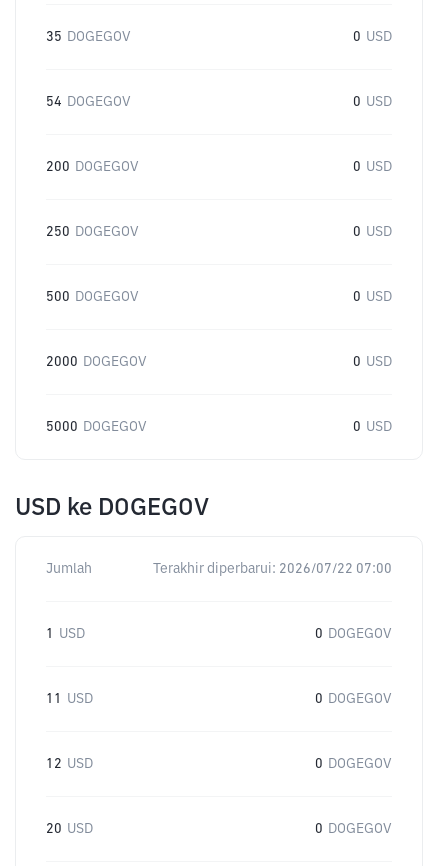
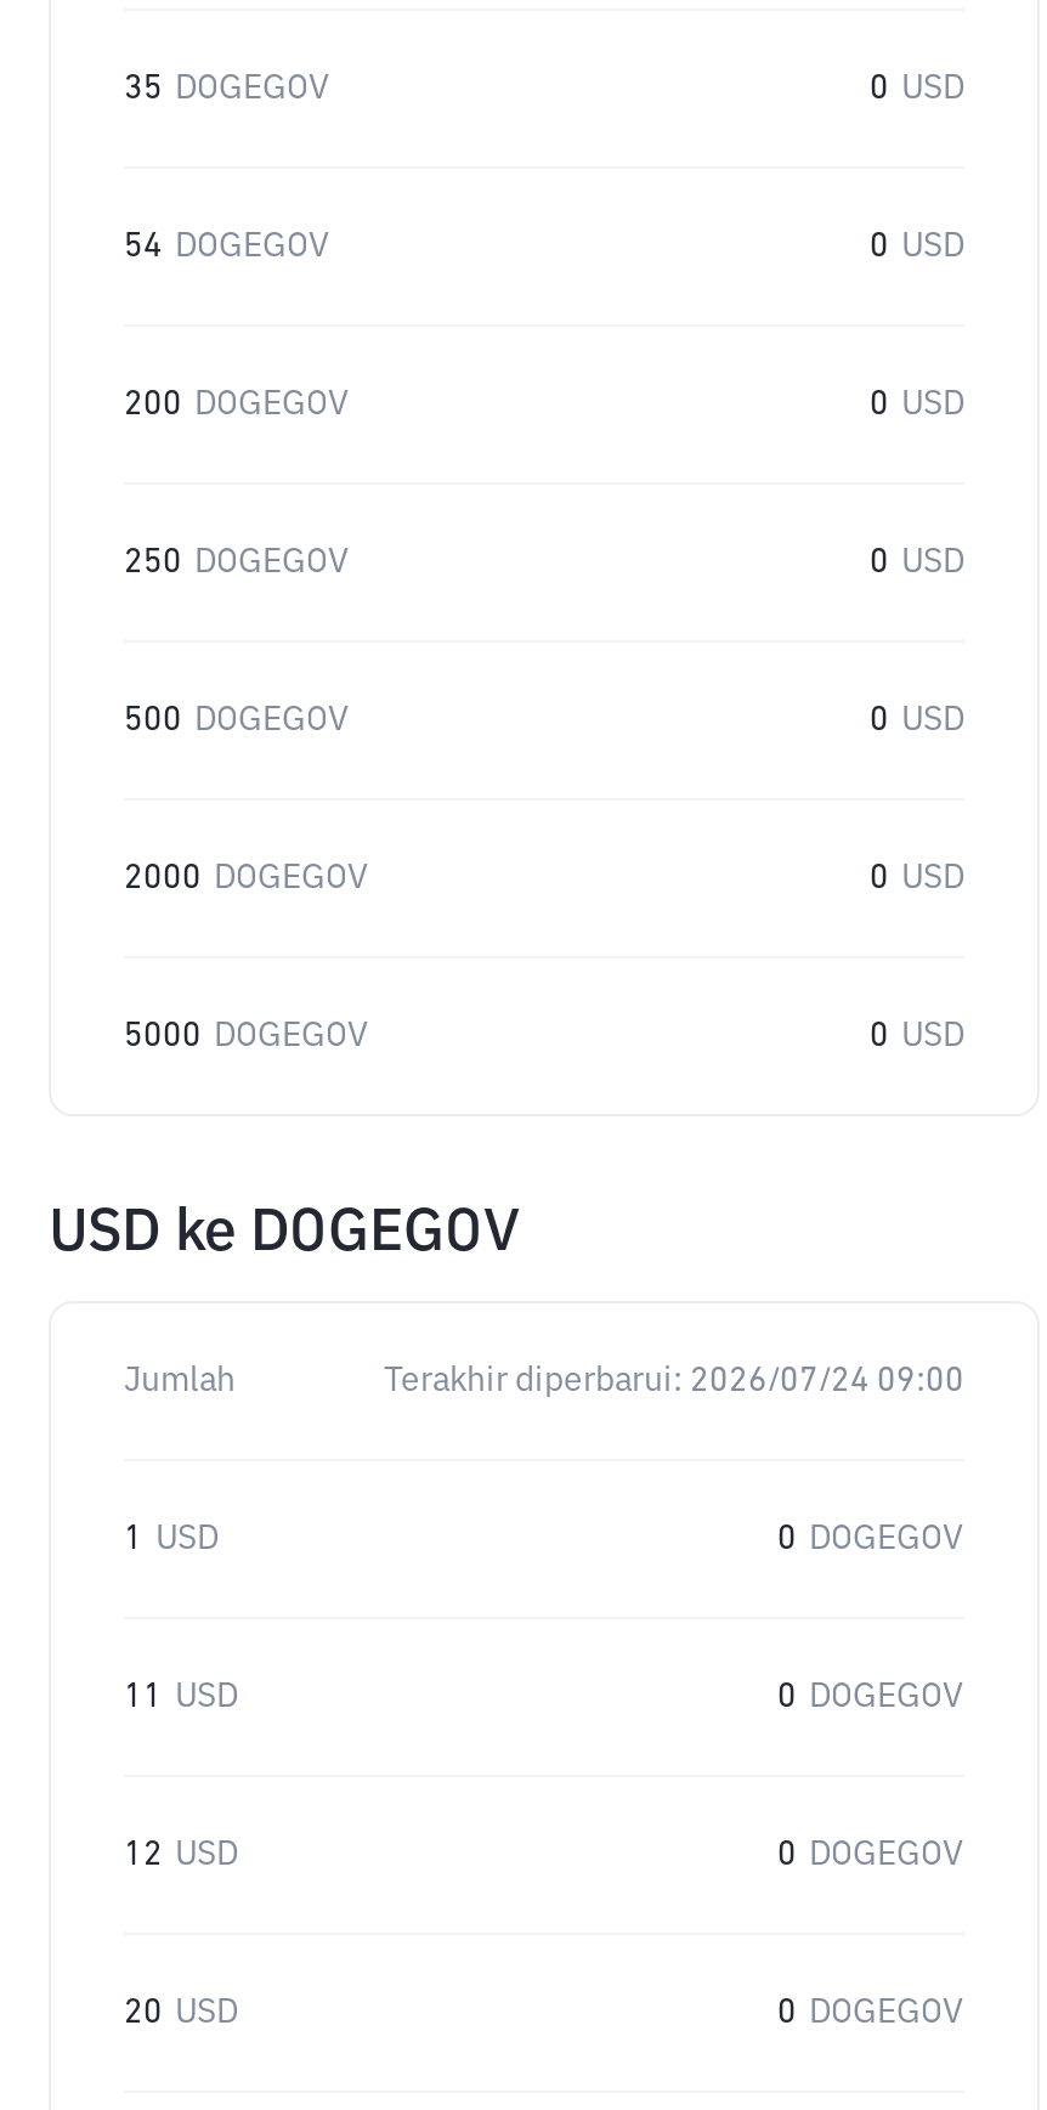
[153,562,392,576] Terakhir diperbarui: 2026/07/22 07:00 -> [384,1364,964,1398] Terakhir diperbarui: 2026/07/24 09:00

